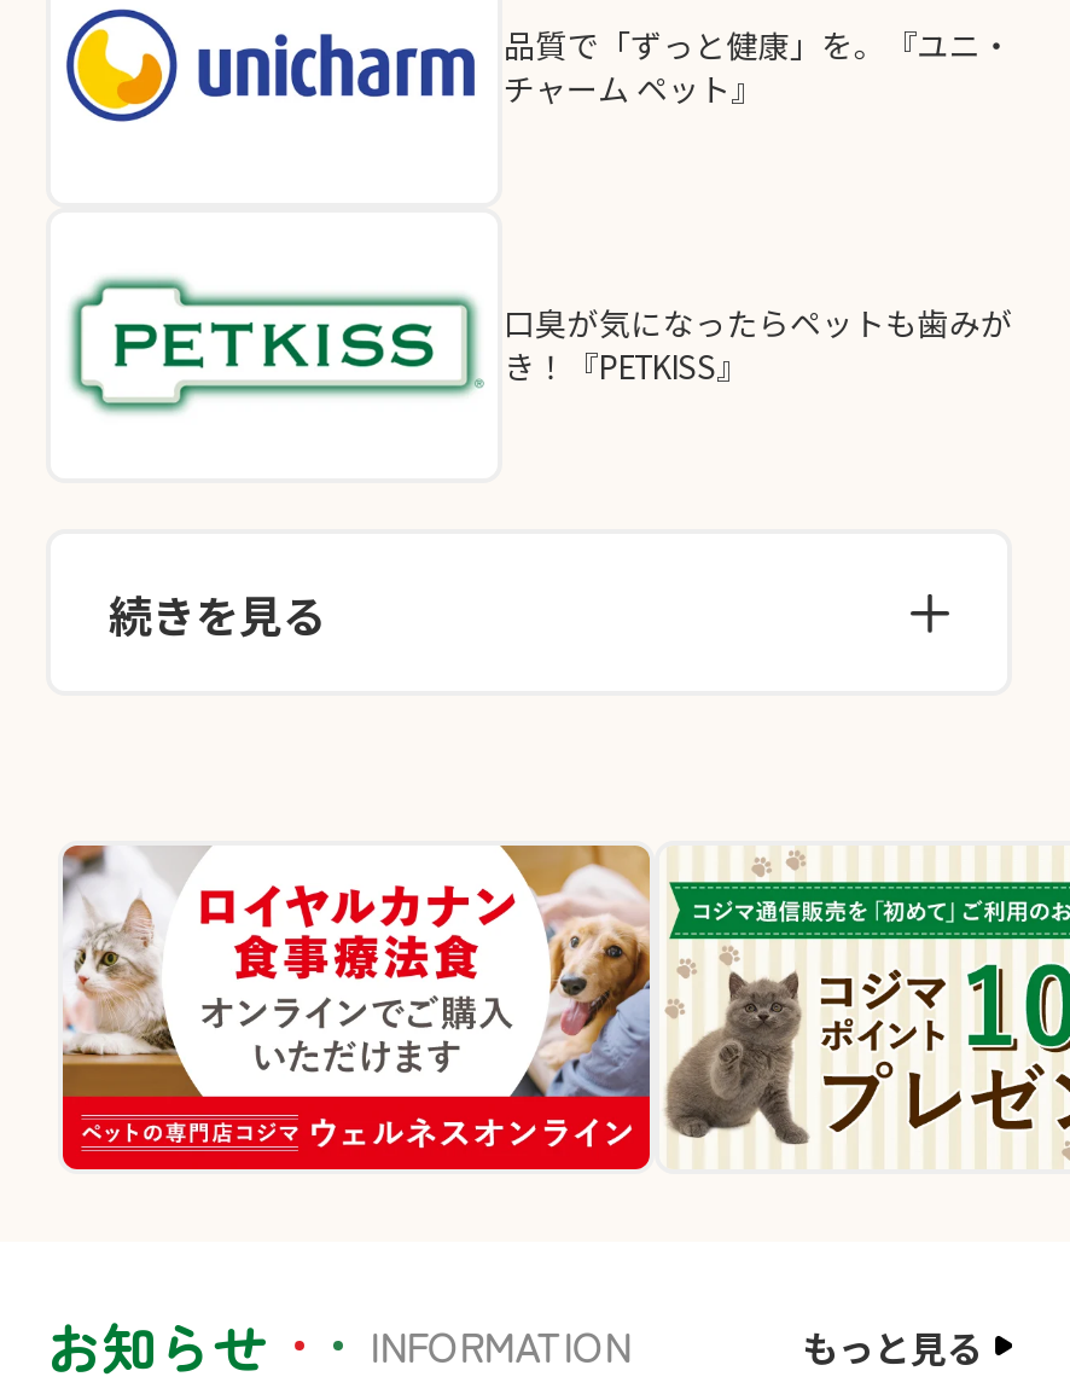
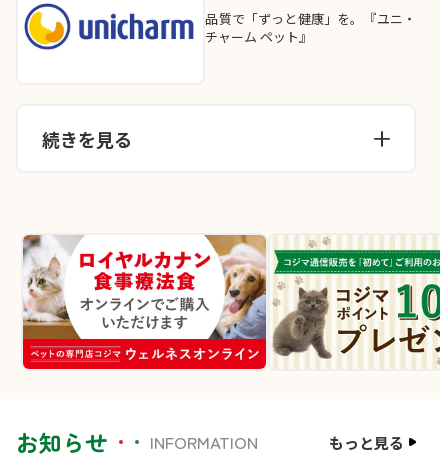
[70,277,1012,414] [image] | 口臭が気になったらペットも歯みが | き！『PETKISS』 -> none

